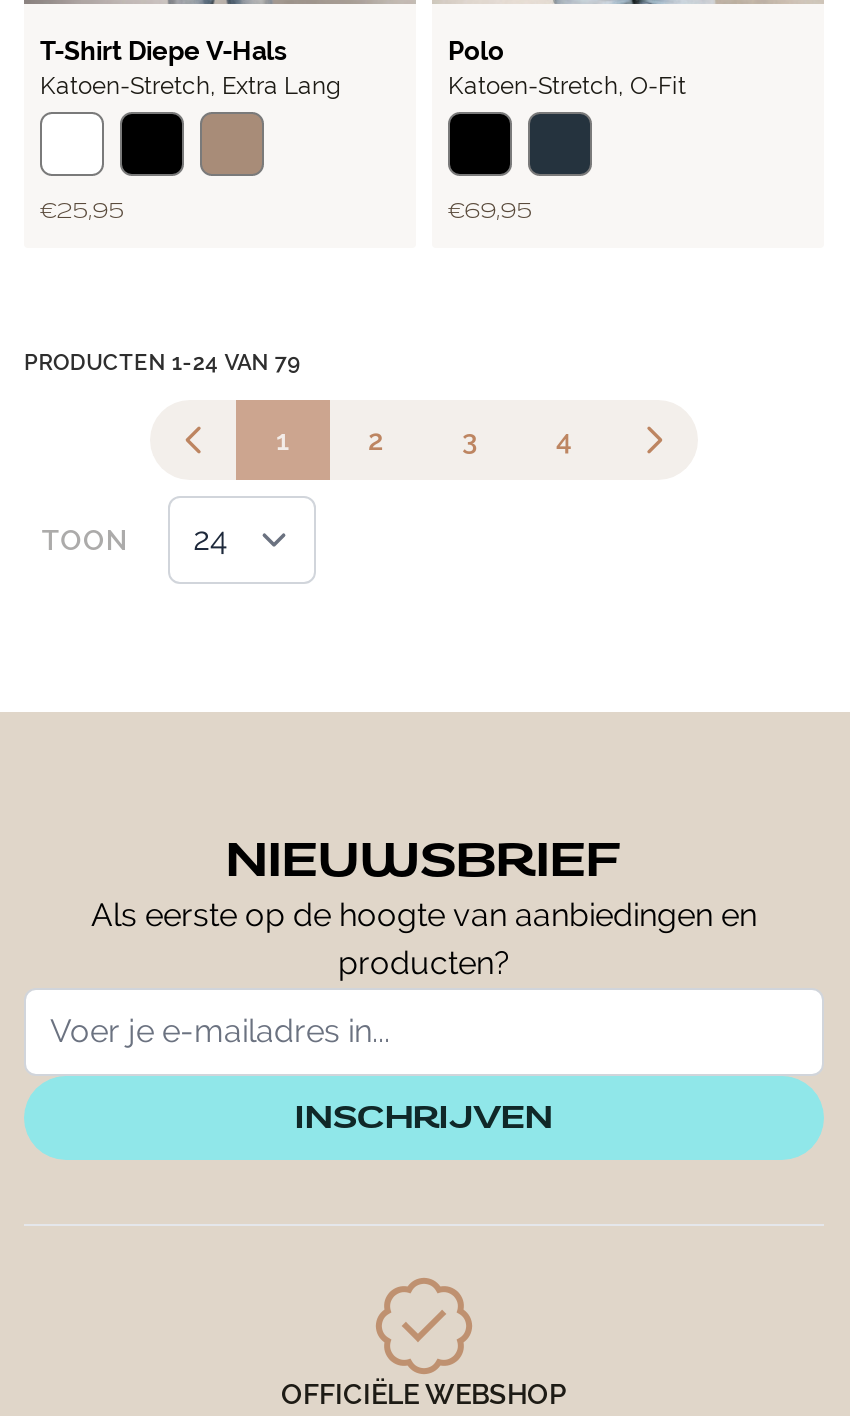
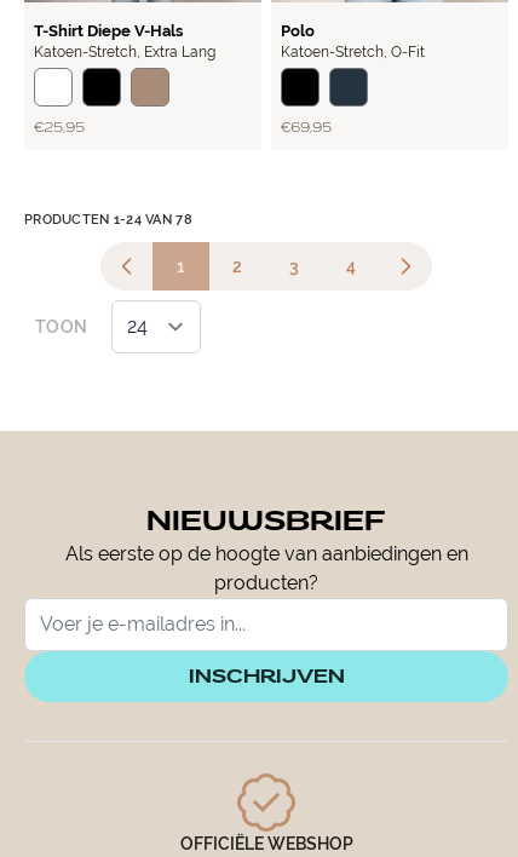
[24,350,300,376] PRODUCTEN 1-24 VAN 79 -> [24,212,192,228] PRODUCTEN 1-24 VAN 78

